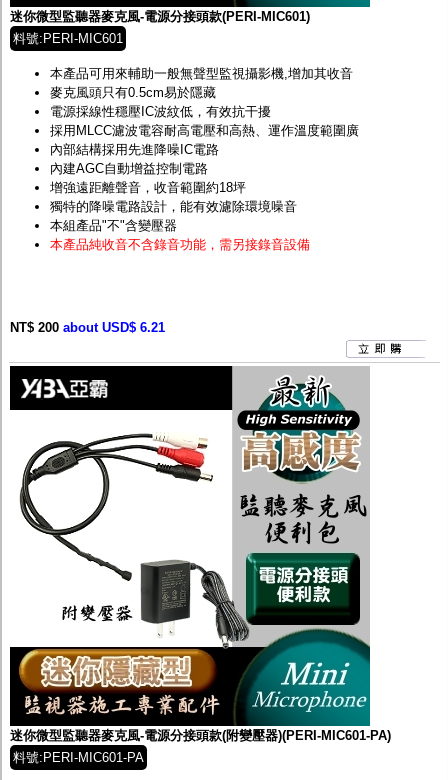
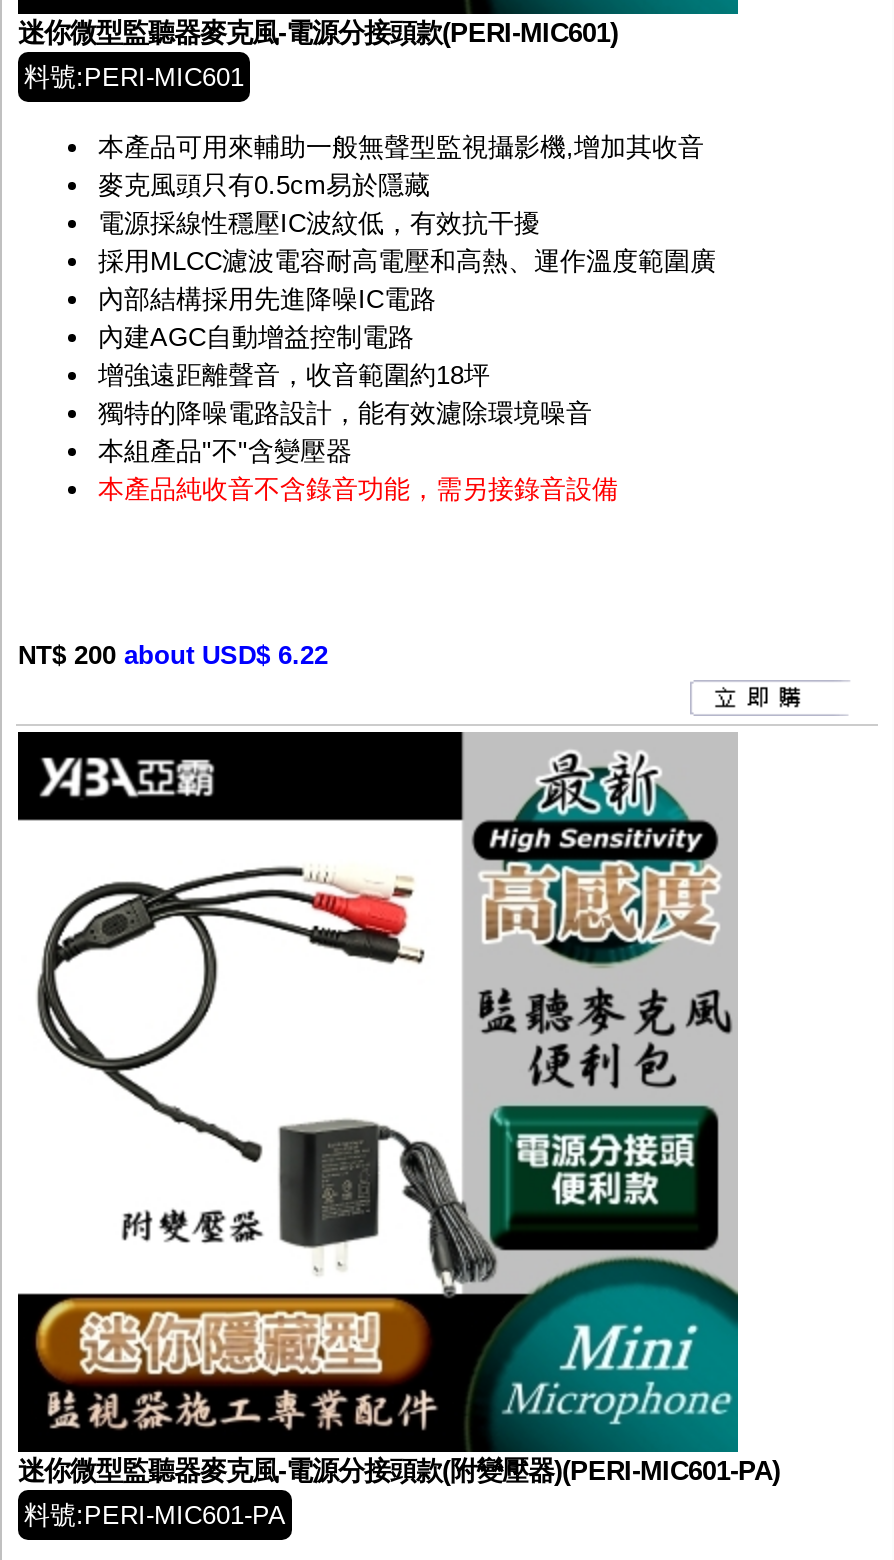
[10,320,165,335] NT$ 200 about USD$ 6.21 -> [18,640,328,670] NT$ 200 about USD$ 6.22

